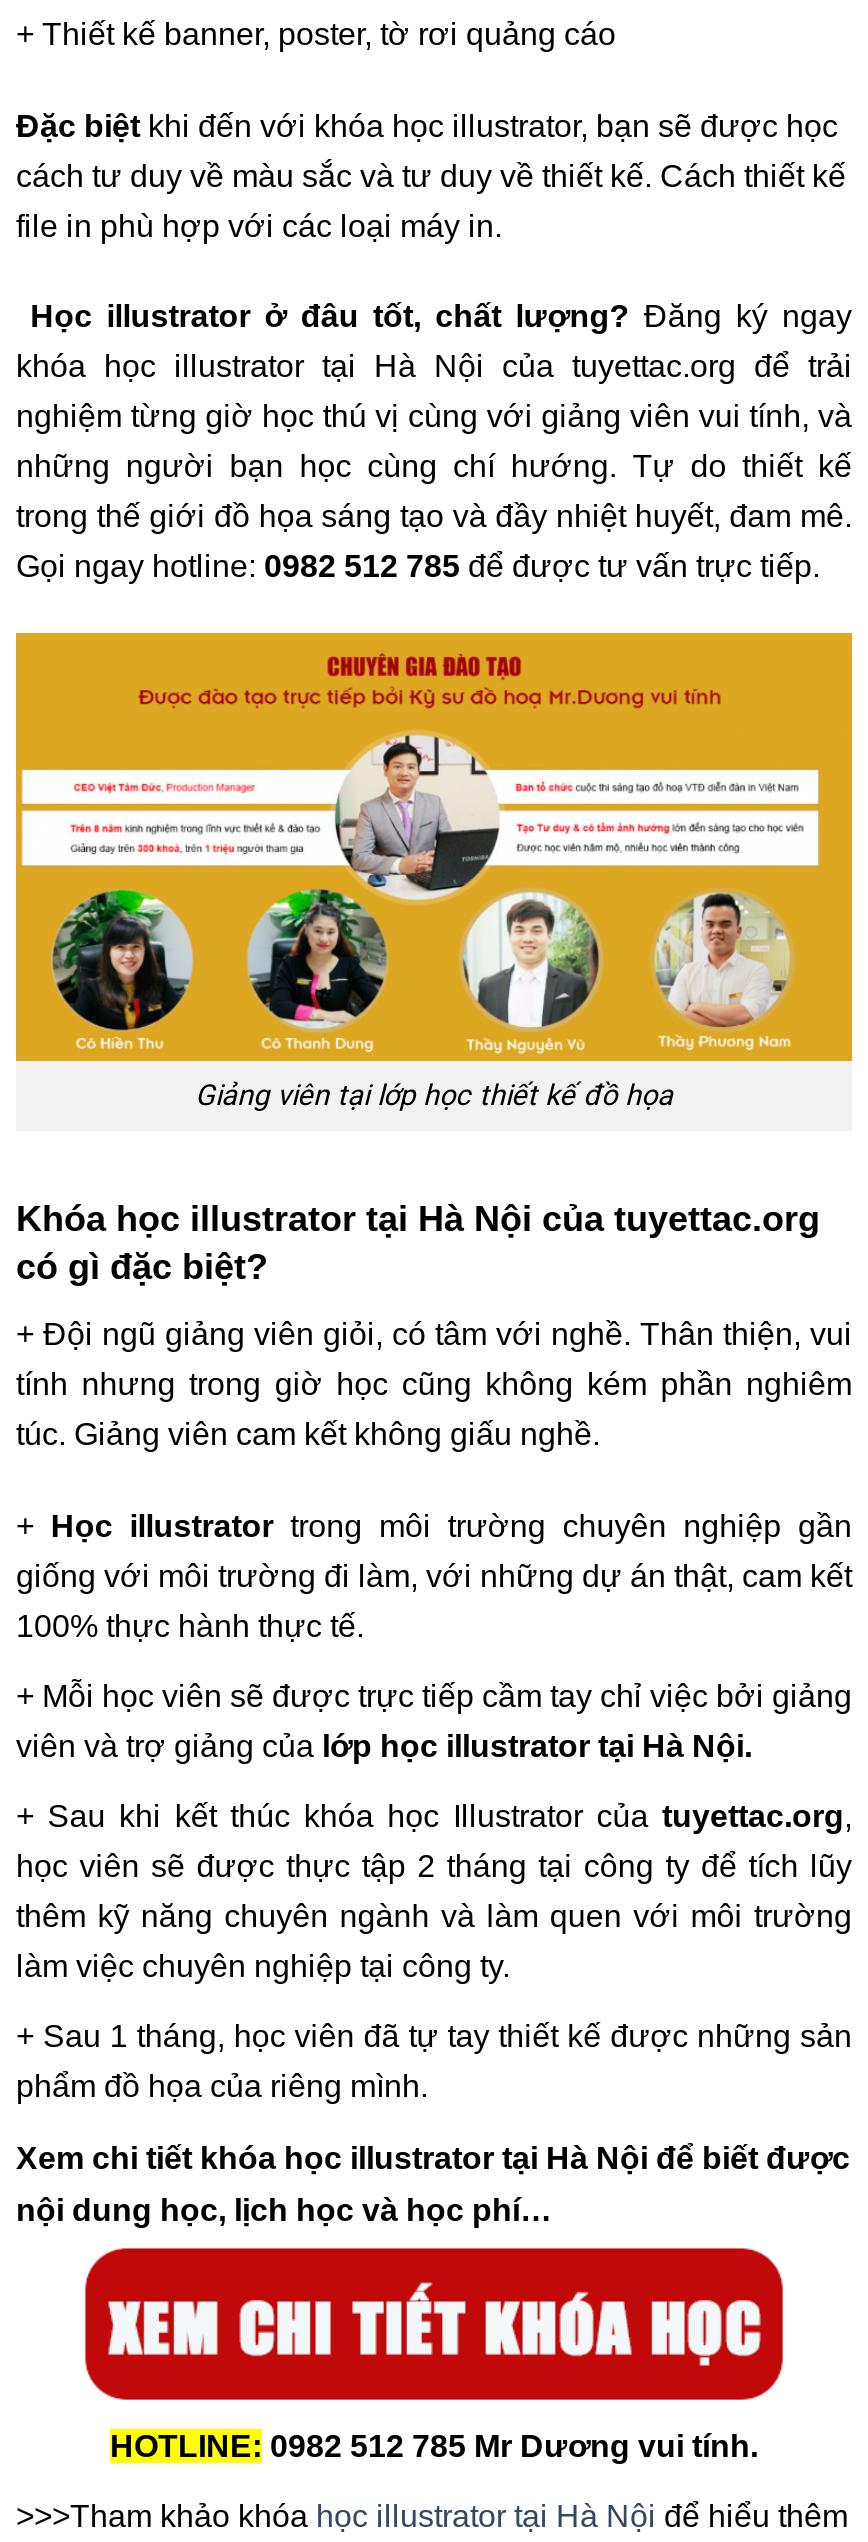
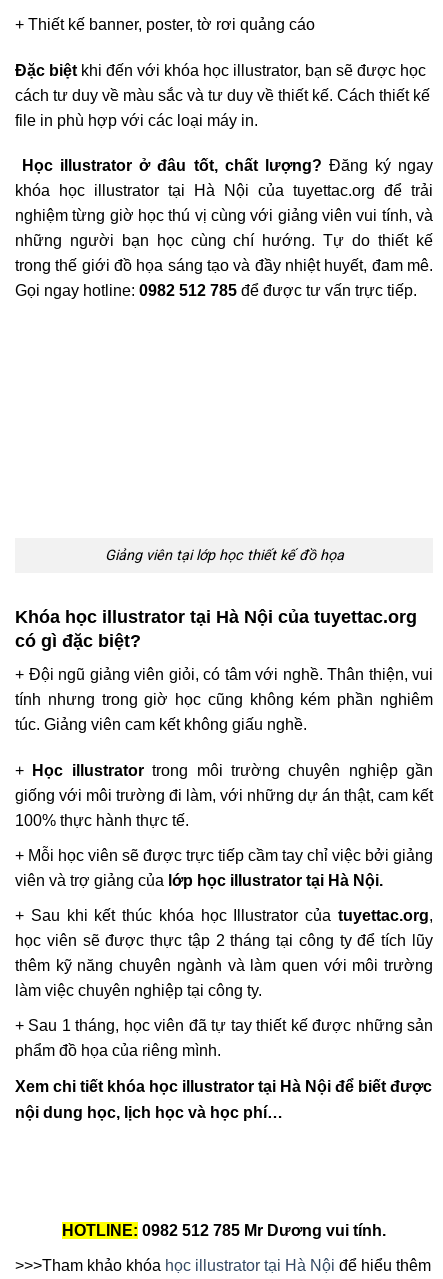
[14,631,854,1063] [image] -> none
[82,2245,786,2403] [image] -> none

